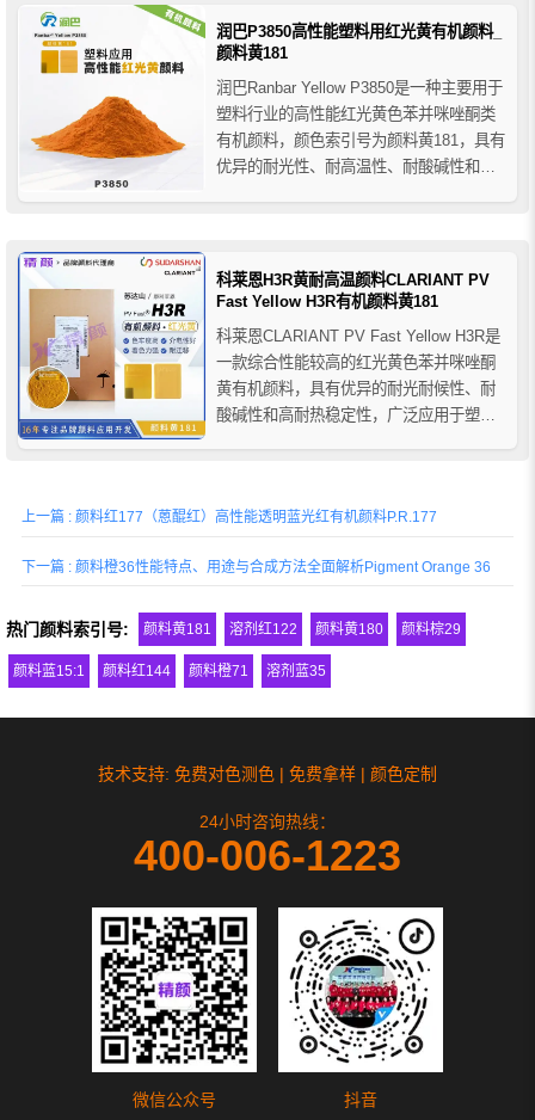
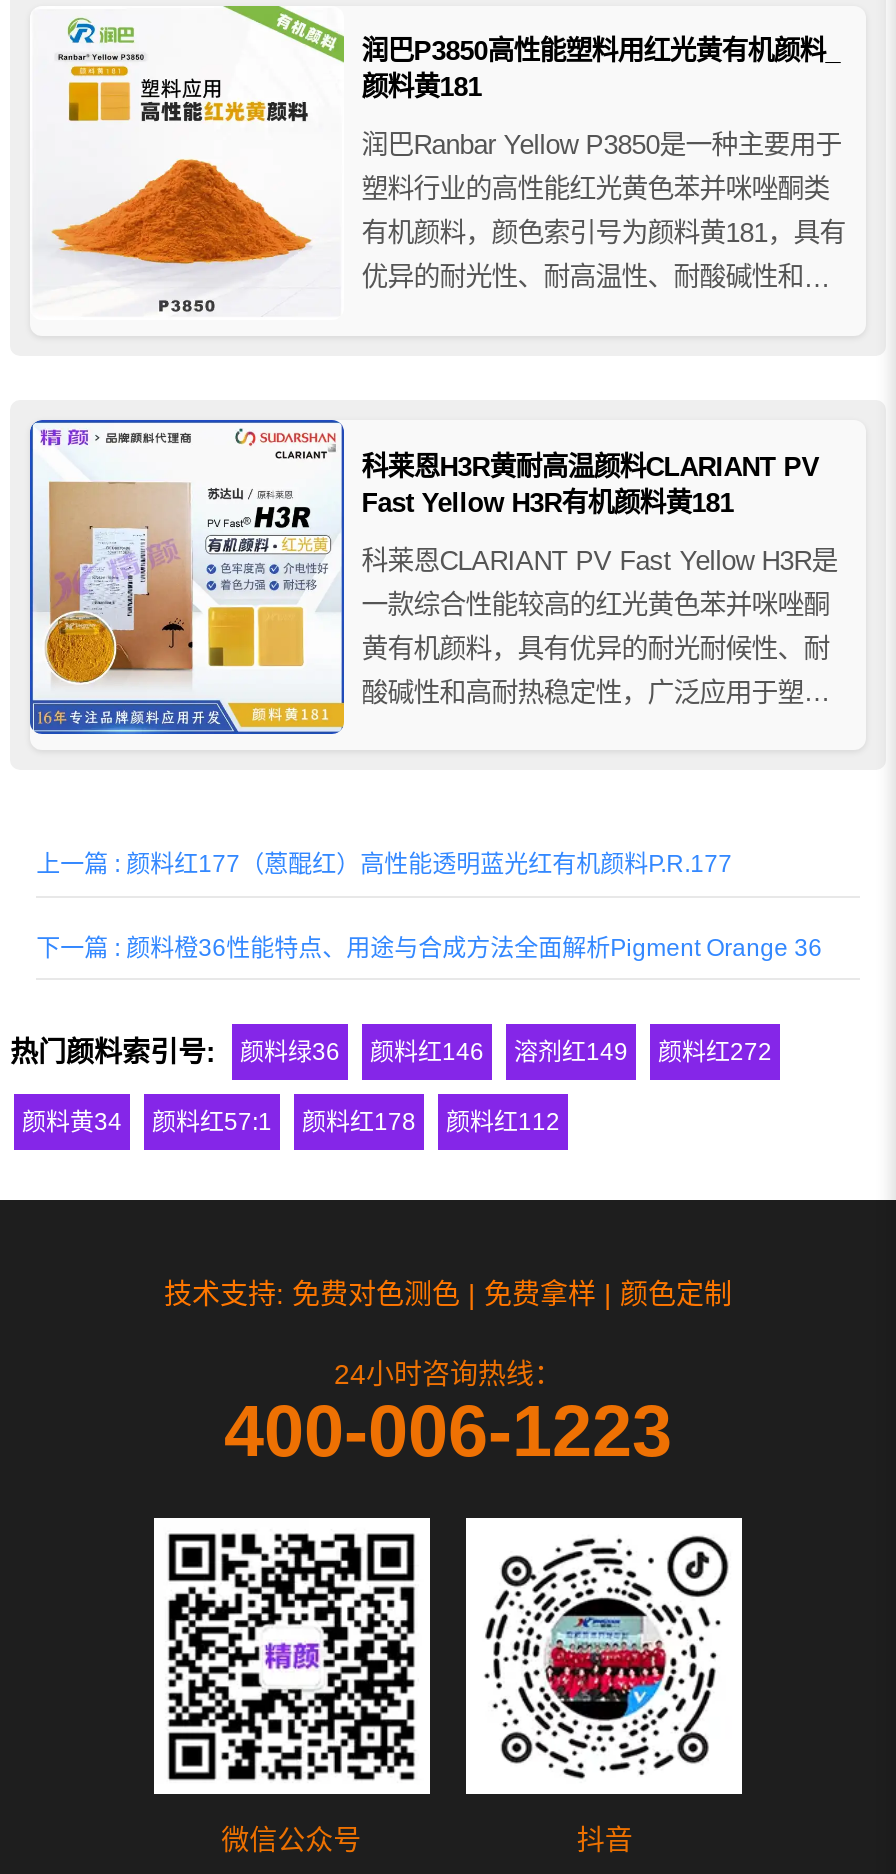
[143,621,461,638] 颜料黄181 | 溶剂红122 | 颜料黄180 | 颜料棕29 -> [240,1038,772,1066] 颜料绿36 | 颜料红146 | 溶剂红149 | 颜料红272
[13,663,326,679] 颜料蓝15:1 | 颜料红144 | 颜料橙71 | 溶剂蓝35 -> [22,1108,560,1136] 颜料黄34 | 颜料红57:1 | 颜料红178 | 颜料红112

